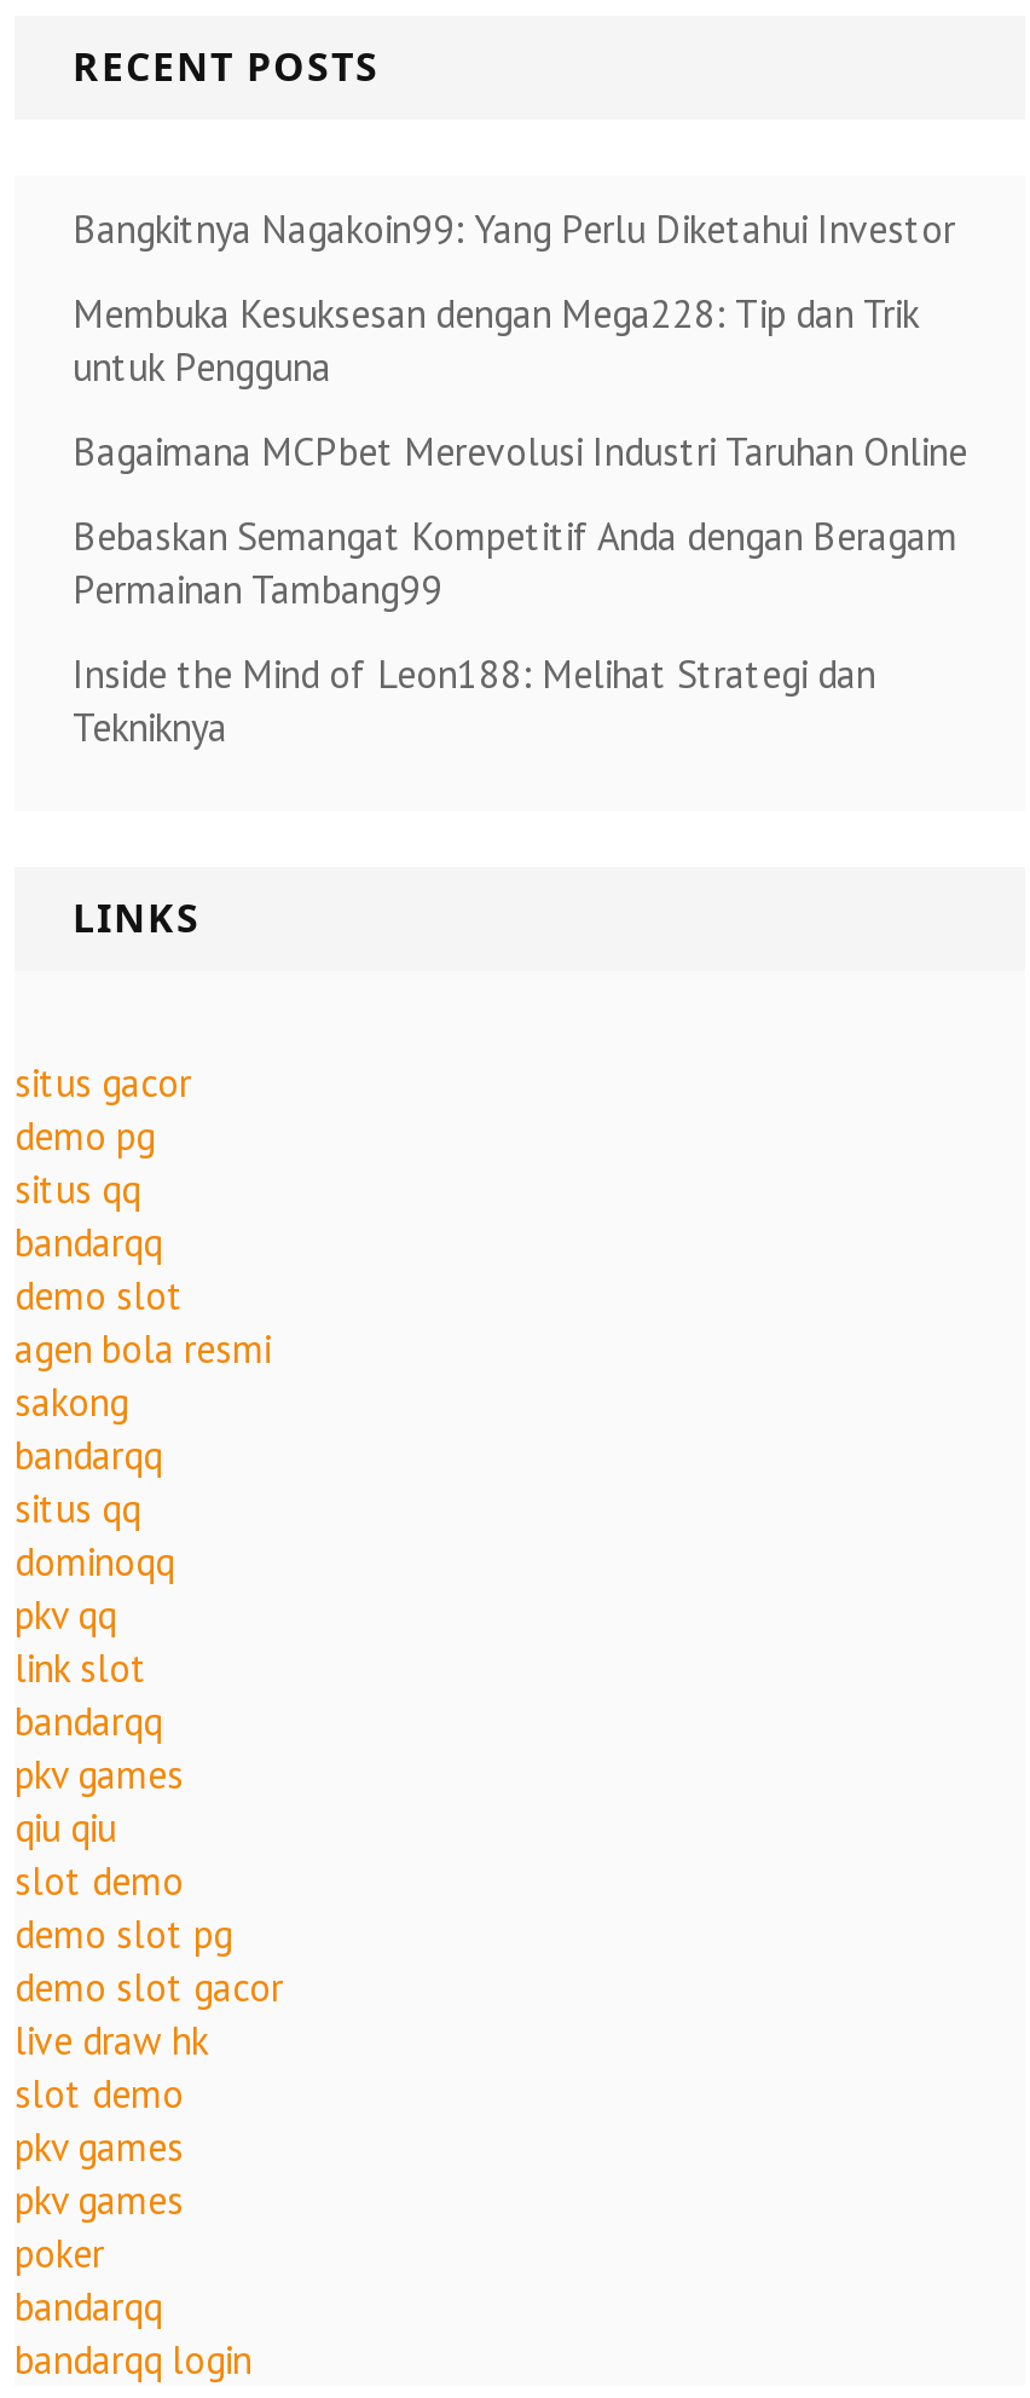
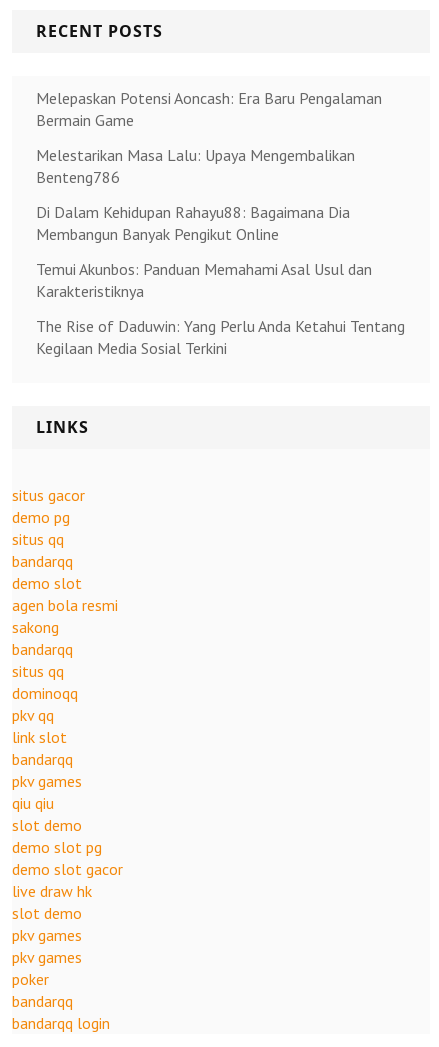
[73,204,955,252] Bangkitnya Nagakoin99: Yang Perlu Diketahui Investor -> [36,88,382,130] Melepaskan Potensi Aoncash: Era Baru Pengalaman | Bermain Game
[73,289,919,390] Membuka Kesuksesan dengan Mega228: Tip dan Trik | untuk Pengguna -> [36,145,355,187] Melestarikan Masa Lalu: Upaya Mengembalikan | Benteng786
[73,426,967,475] Bagaimana MCPbet Merevolusi Industri Taruhan Online -> [36,202,350,244] Di Dalam Kehidupan Rahayu88: Bagaimana Dia | Membangun Banyak Pengikut Online
[73,511,957,613] Bebaskan Semangat Kompetitif Anda dengan Beragam | Permainan Tambang99 -> [36,259,372,301] Temui Akunbos: Panduan Memahami Asal Usul dan | Karakteristiknya
[73,649,875,750] Inside the Mind of Leon188: Melihat Strategi dan | Tekniknya -> [36,316,405,358] The Rise of Daduwin: Yang Perlu Anda Ketahui Tentang | Kegilaan Media Sosial Terkini

